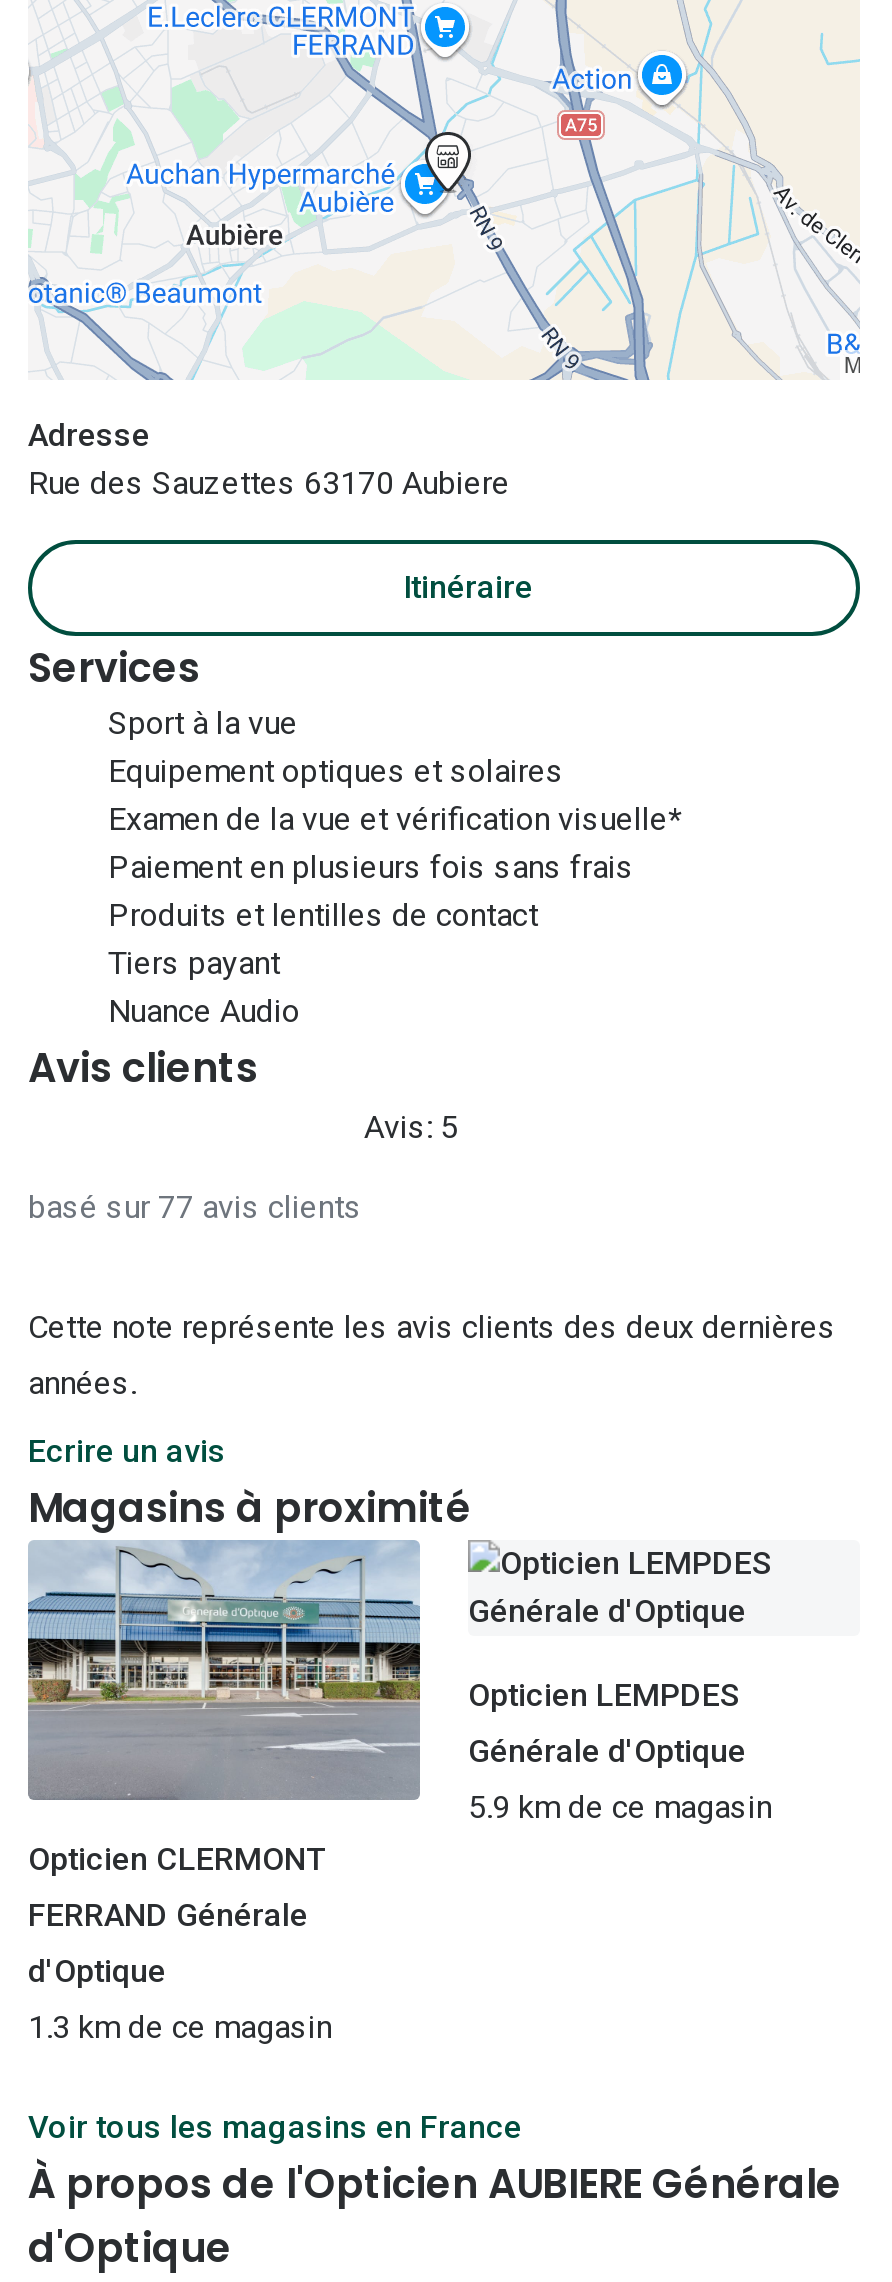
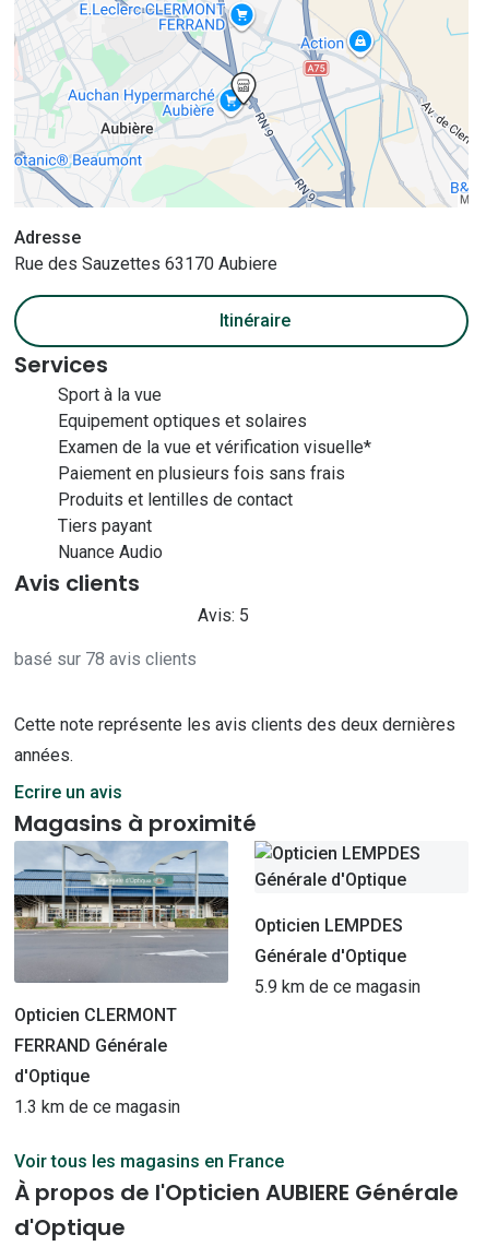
[28,1188,362,1226] basé sur 77 avis clients -> [14,648,197,669] basé sur 78 avis clients

